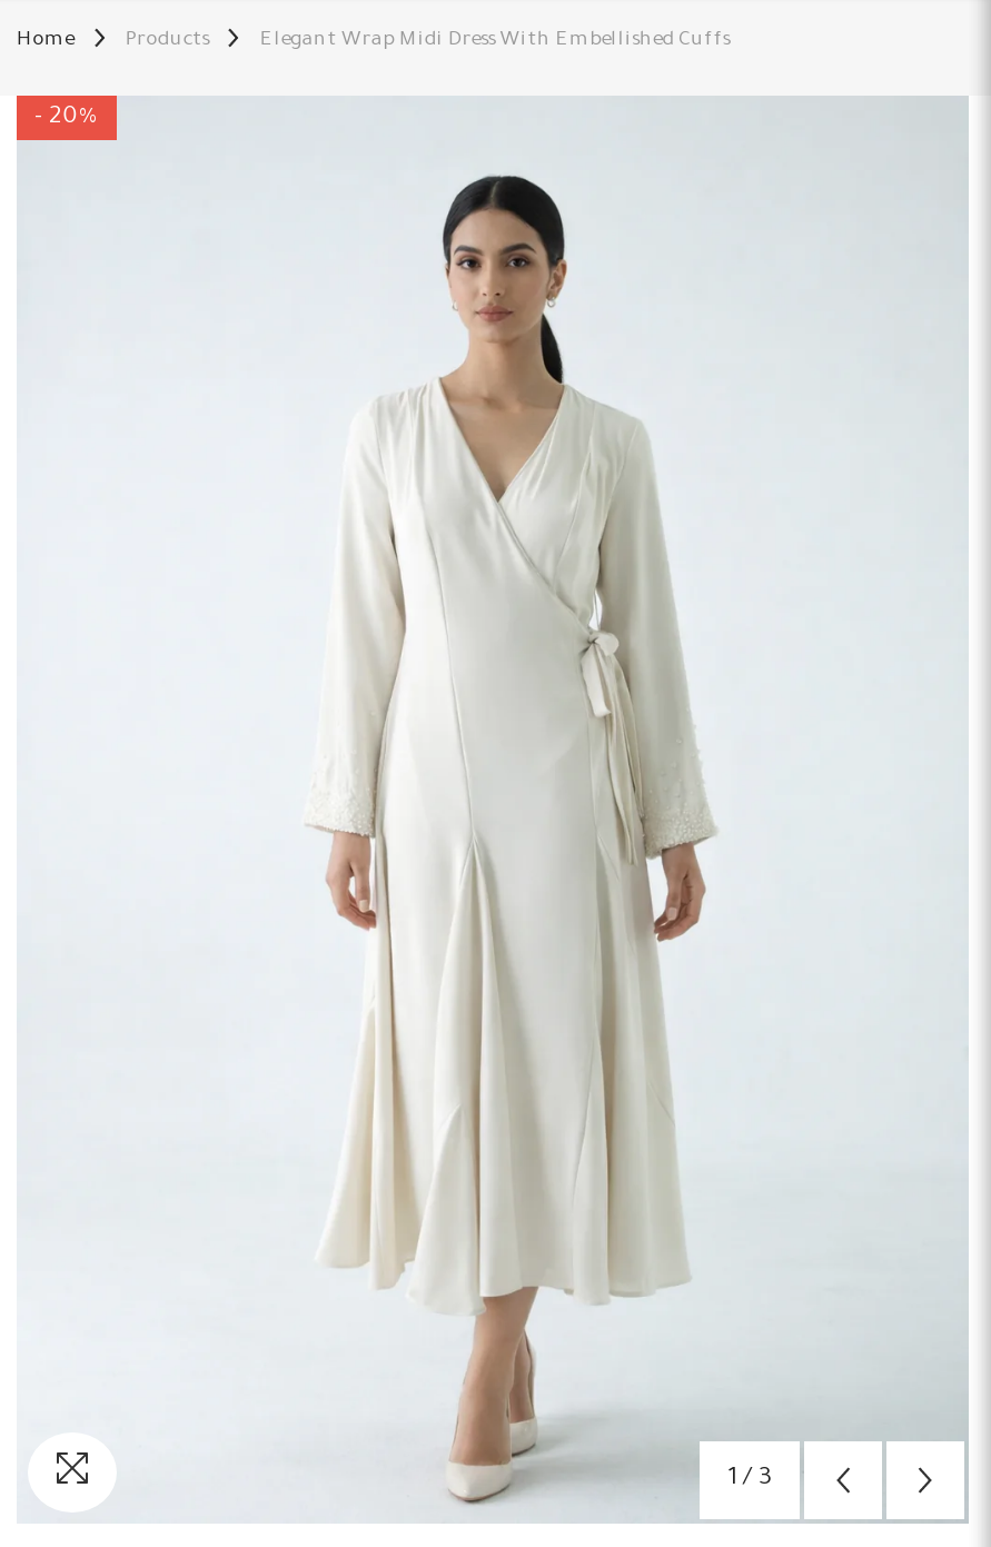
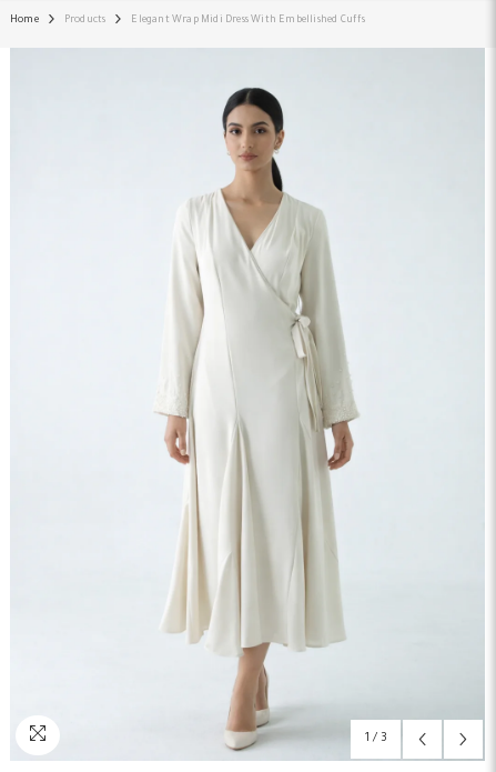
[34,105,99,131] - 20% -> none

